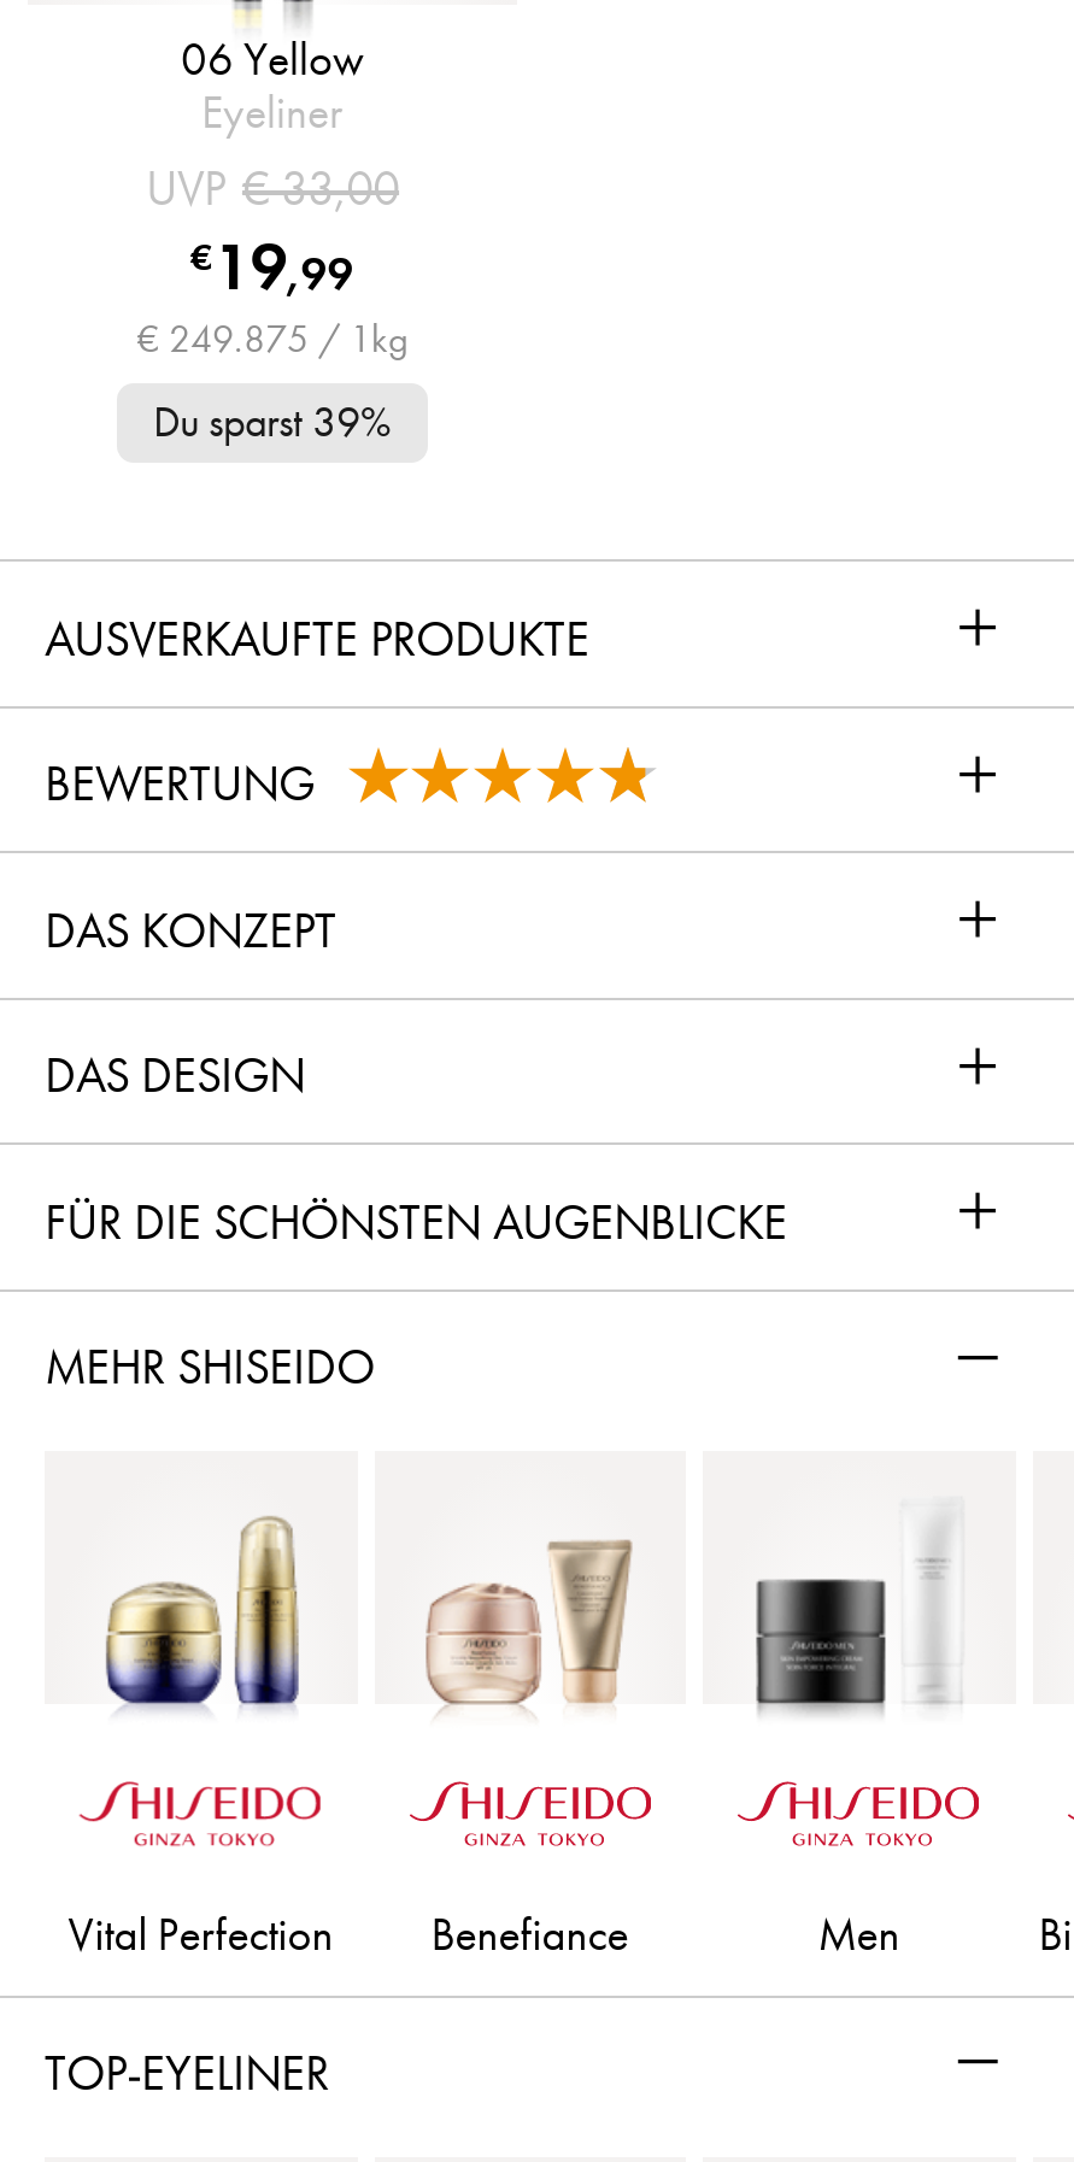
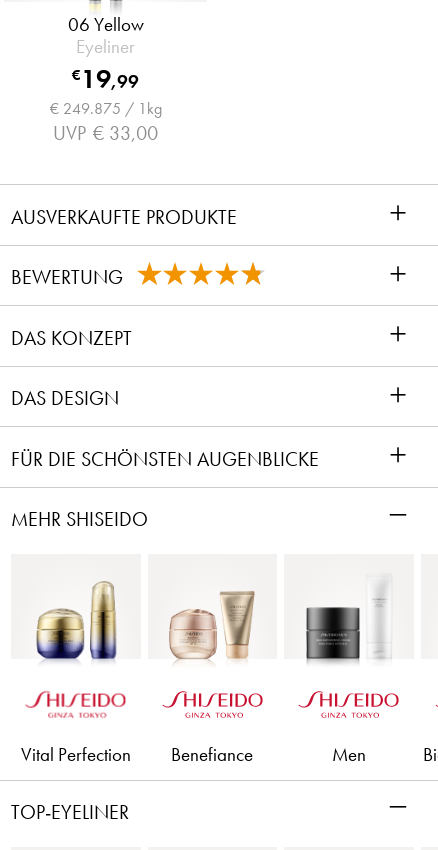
[146,160,399,217] UVP € 33,00 -> none
[153,396,392,449] Du sparst 39% -> [53,121,158,145] UVP € 33,00

